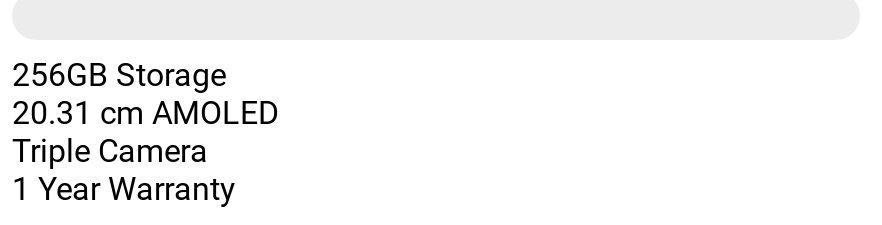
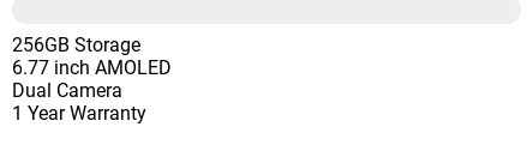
[12,94,280,132] 20.31 cm AMOLED -> [12,56,172,79] 6.77 inch AMOLED
[12,132,208,170] Triple Camera -> [12,79,122,102] Dual Camera

